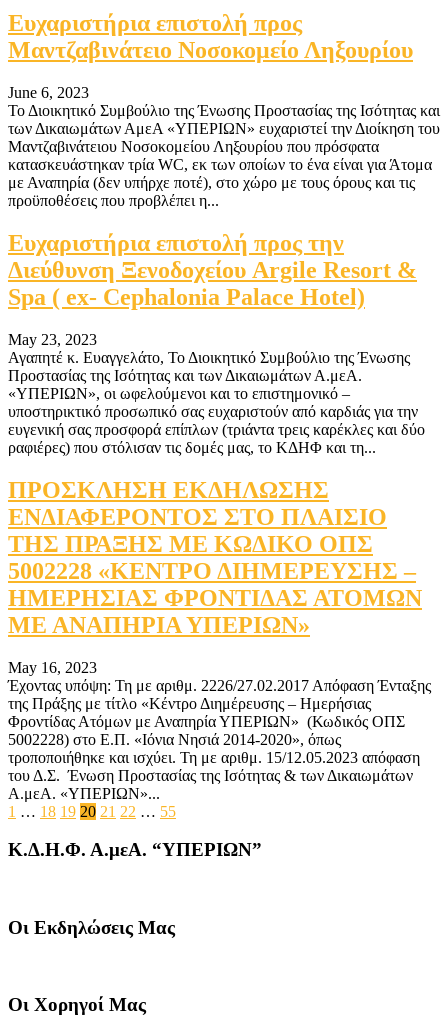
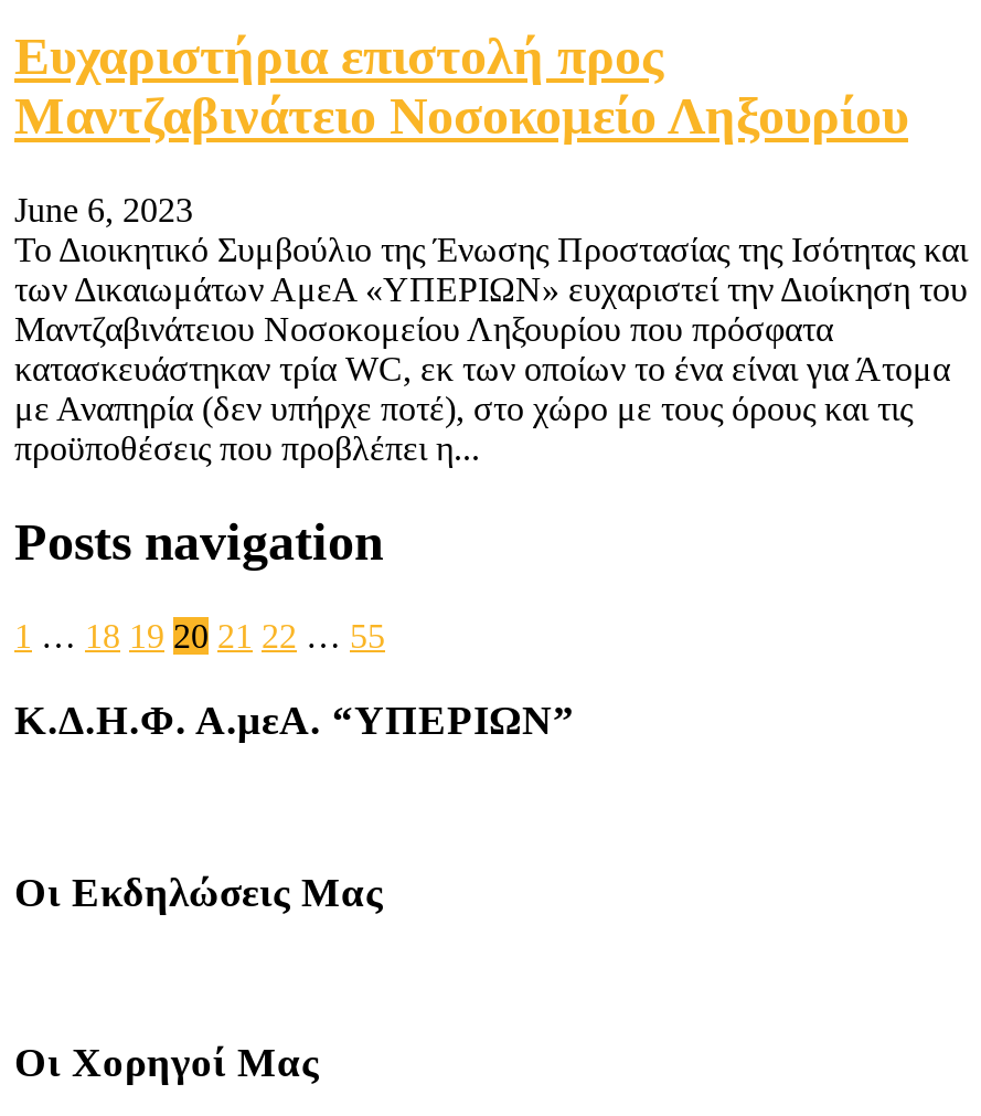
[8,230,431,802] Ευχαριστήρια επιστολή προς την | Διεύθυνση Ξενοδοχείου Argile Resort & | Spa ( ex- Cephalonia Palace Hotel) | May 23, 2023 | Αγαπητέ κ. Ευαγγελάτο, Το Διοικητικό Συμβούλιο της Ένωσης | Προστασίας της Ισότητας και των Δικαιωμάτων Α.μεΑ. | «ΥΠΕΡΙΩΝ», οι ωφελούμενοι και το επιστημονικό – | υποστηρικτικό προσωπικό σας ευχαριστούν από καρδιάς για την | ευγενική σας προσφορά επίπλων (τριάντα τρεις καρέκλες και δύο | ραφιέρες) που στόλισαν τις δομές μας, το ΚΔΗΦ και τη... | ΠΡΟΣΚΛΗΣΗ ΕΚΔΗΛΩΣΗΣ | ΕΝΔΙΑΦΕΡΟΝΤΟΣ ΣΤΟ ΠΛΑΙΣΙΟ | ΤΗΣ ΠΡΑΞΗΣ ΜΕ ΚΩΔΙΚΟ ΟΠΣ | 5002228 «ΚΕΝΤΡΟ ΔΙΗΜΕΡΕΥΣΗΣ – | ΗΜΕΡΗΣΙΑΣ ΦΡΟΝΤΙΔΑΣ ΑΤΟΜΩΝ | ΜΕ ΑΝΑΠΗΡΙΑ ΥΠΕΡΙΩΝ» | May 16, 2023 | Έχοντας υπόψη: Τη με αριθμ. 2226/27.02.2017 Απόφαση Ένταξης | της Πράξης με τίτλο «Κέντρο Διημέρευσης – Ημερήσιας | Φροντίδας Ατόμων με Αναπηρία ΥΠΕΡΙΩΝ» (Κωδικός ΟΠΣ | 5002228) στο Ε.Π. «Ιόνια Νησιά 2014-2020», όπως | τροποποιήθηκε και ισχύει. Τη με αριθμ. 15/12.05.2023 απόφαση | του Δ.Σ. Ένωση Προστασίας της Ισότητας & των Δικαιωμάτων | Α.μεΑ. «ΥΠΕΡΙΩΝ»... -> [14,512,383,570] Posts navigation

